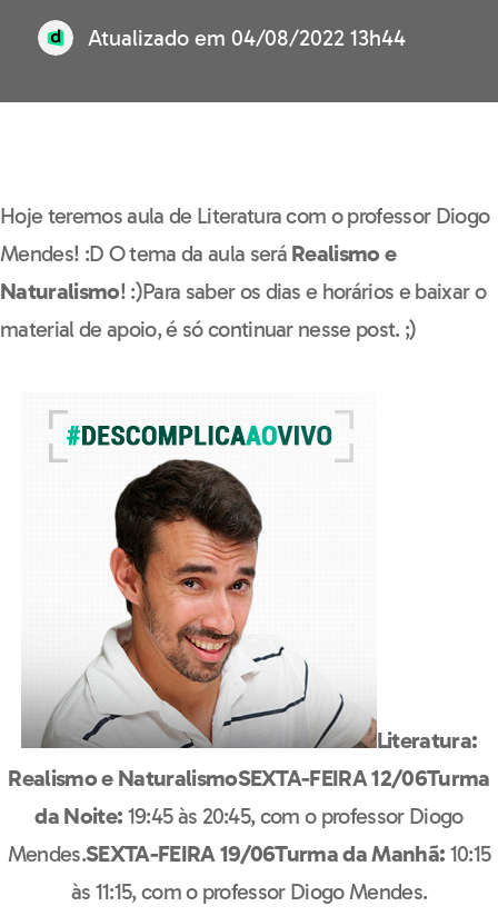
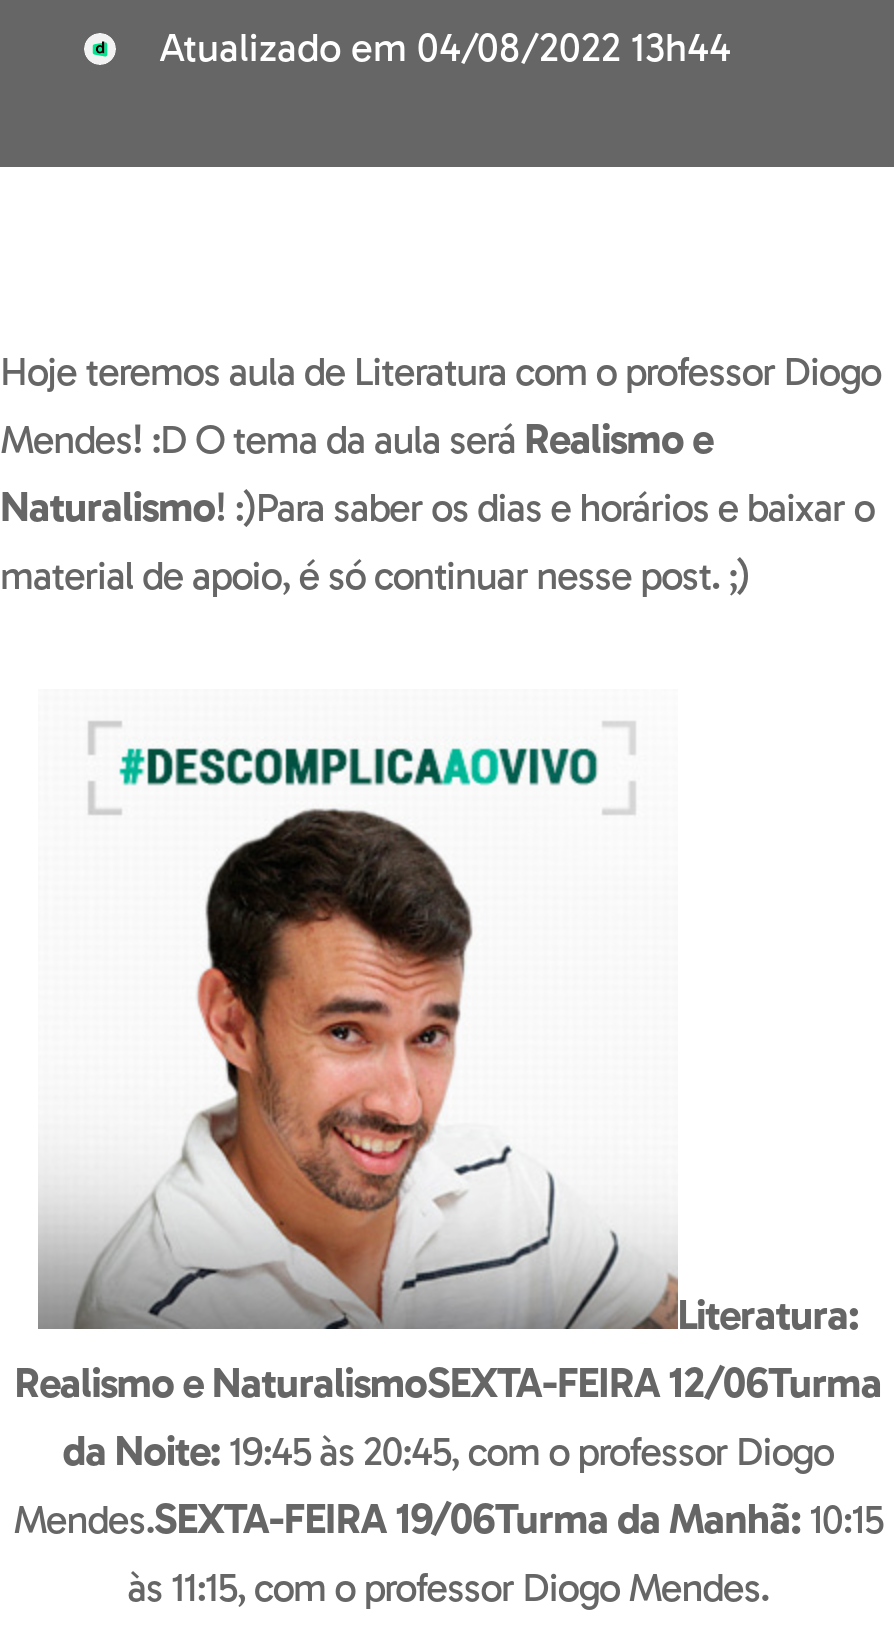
[37,19,74,57] [image] -> [68,16,132,80] [image]

